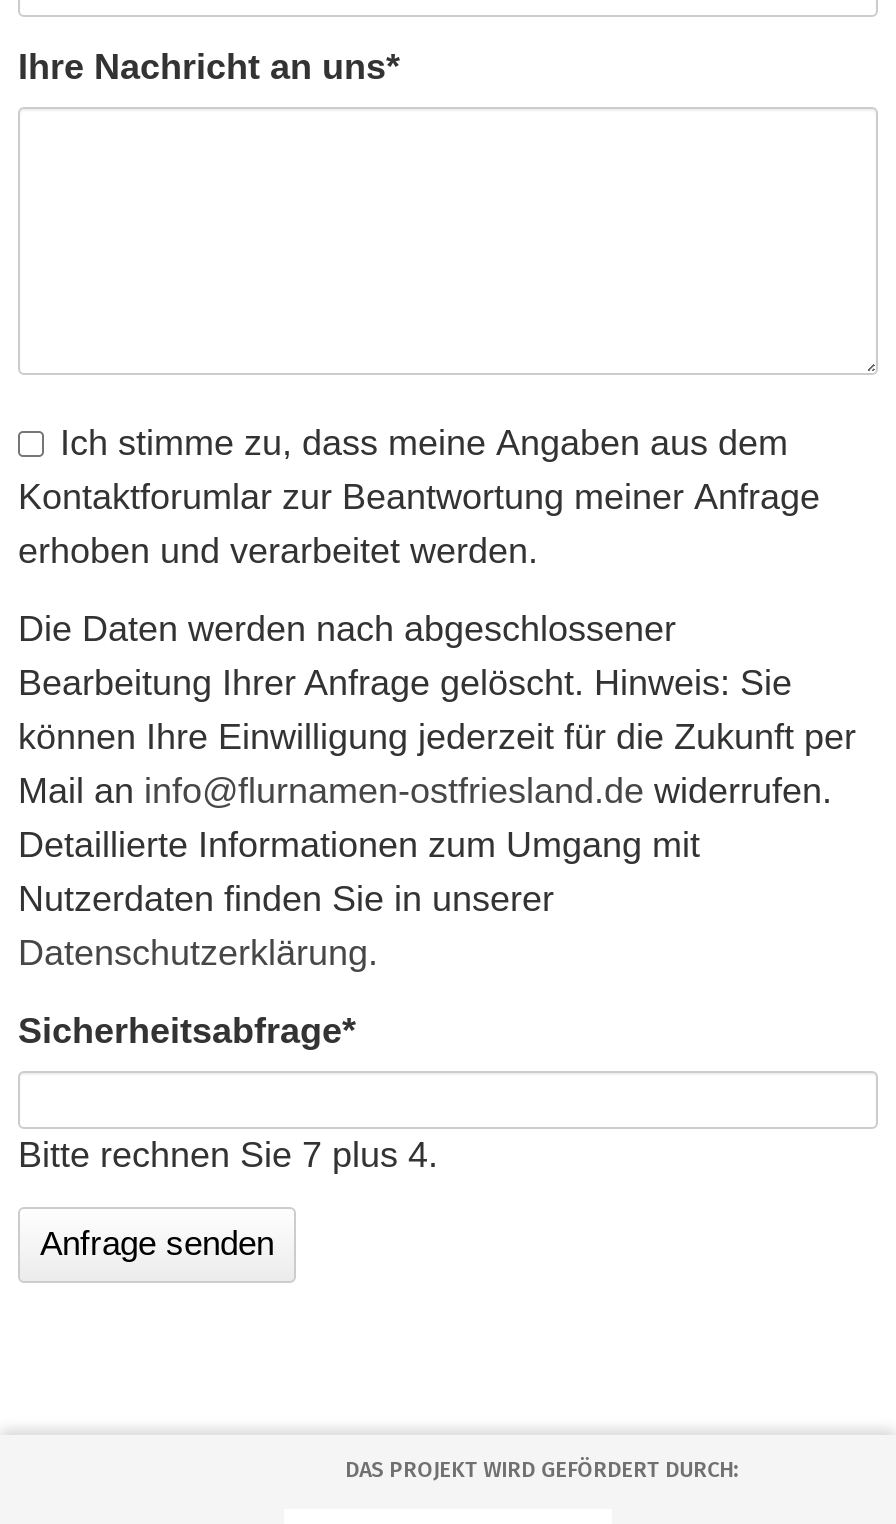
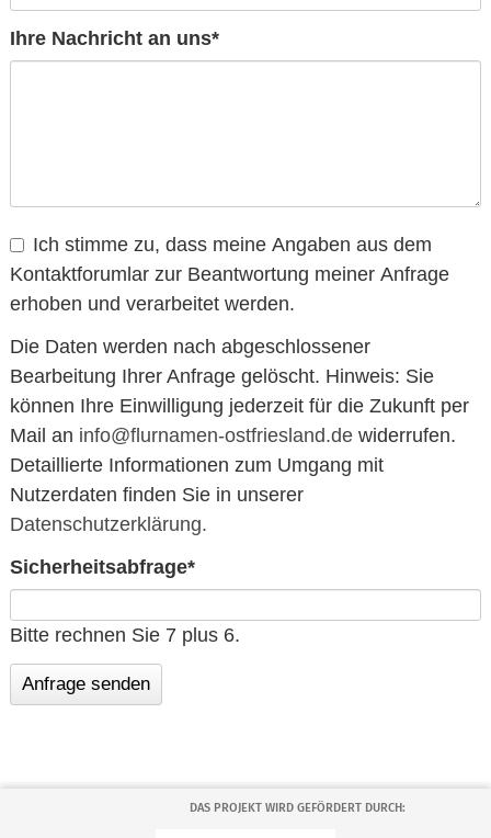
[18,1134,438,1174] Bitte rechnen Sie 7 plus 4. -> [10,624,240,646] Bitte rechnen Sie 7 plus 6.

